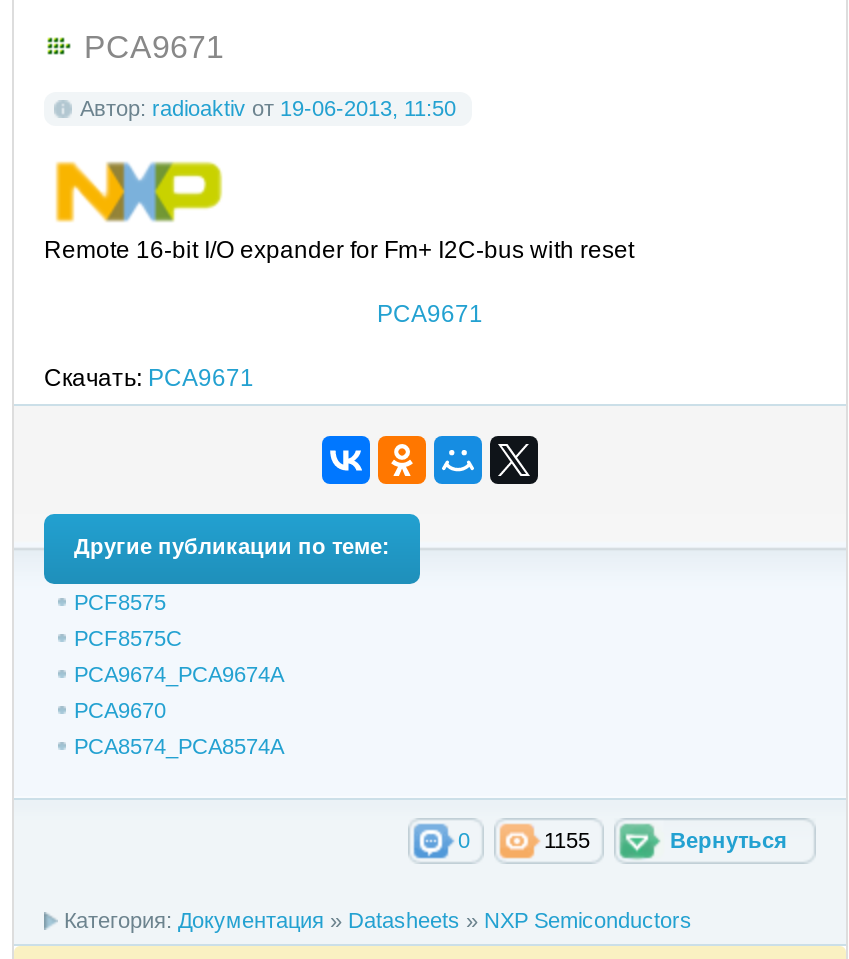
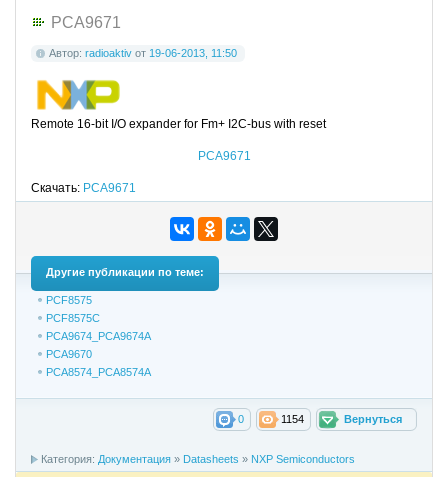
[544,828,590,852] 1155 -> [281,413,304,425] 1154

